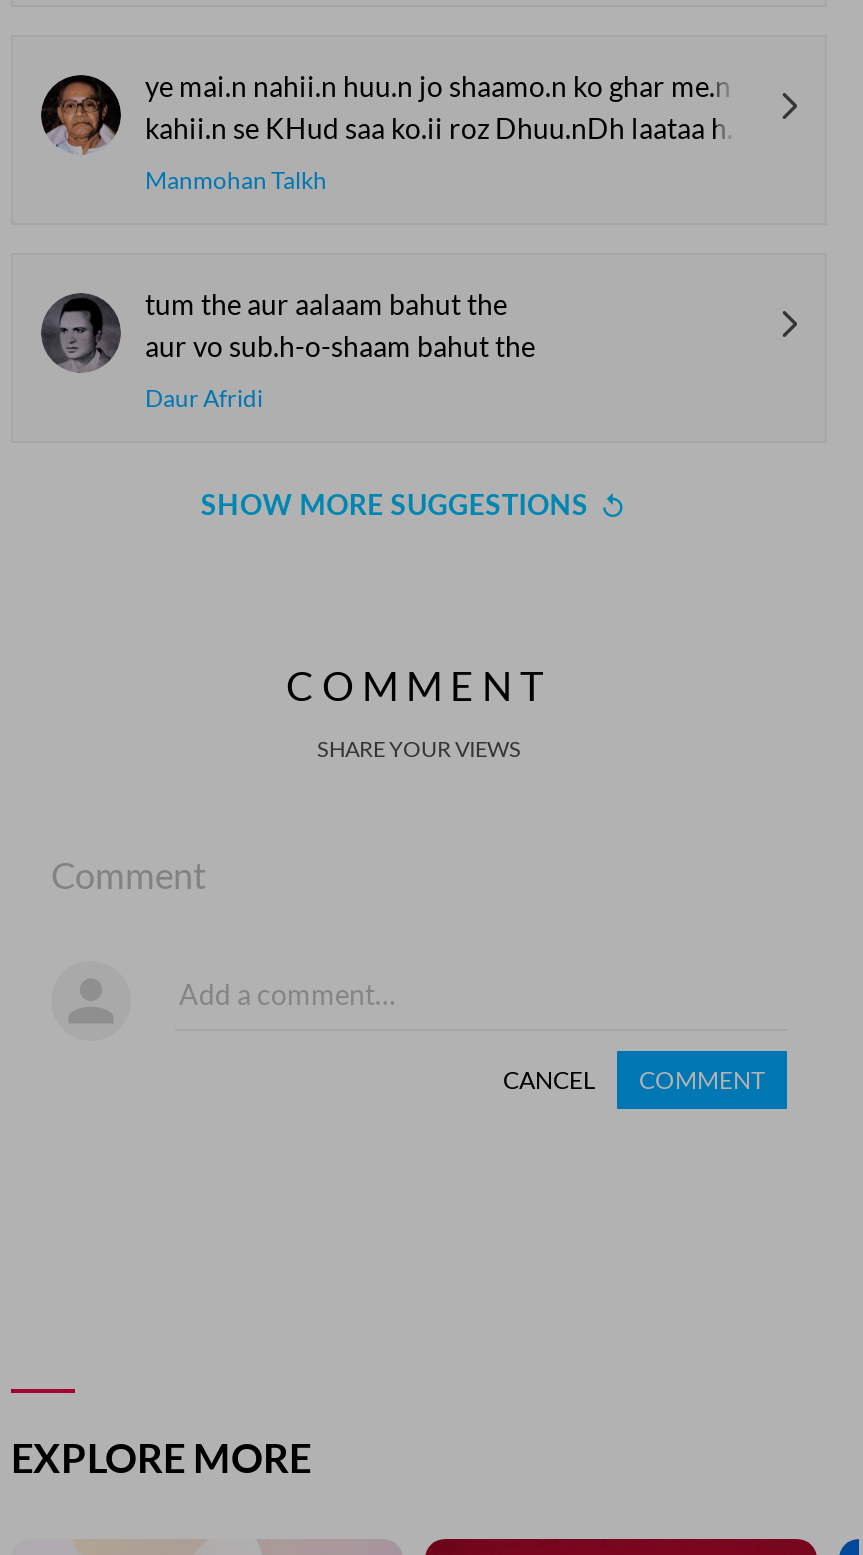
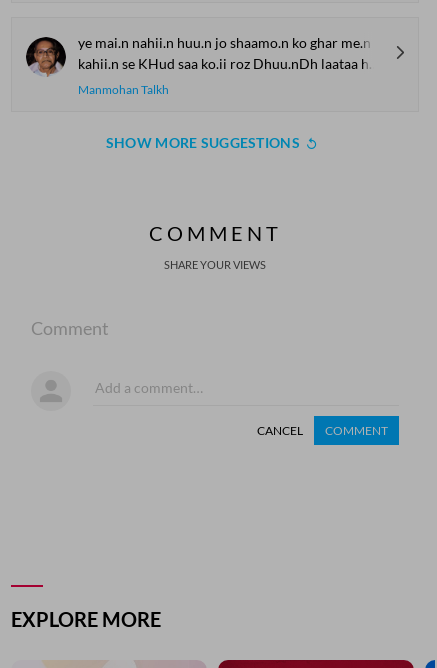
[41,287,535,413] [image] | tum the aur aalaam bahut the | aur vo sub.h-o-shaam bahut the | Daur Afridi -> none

